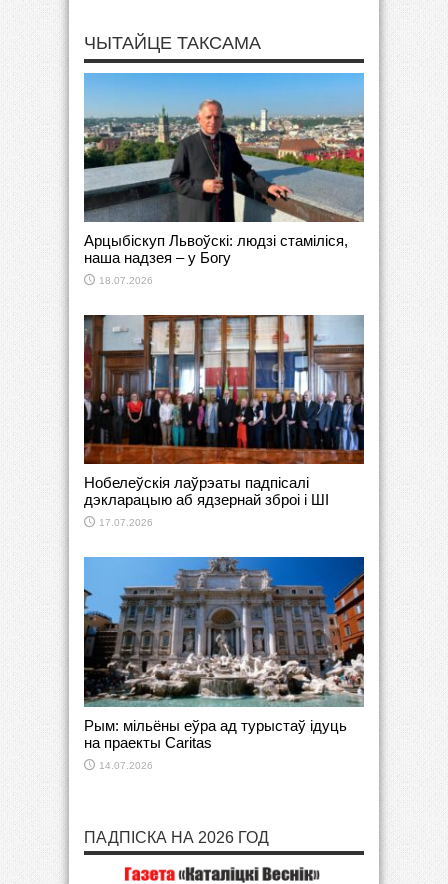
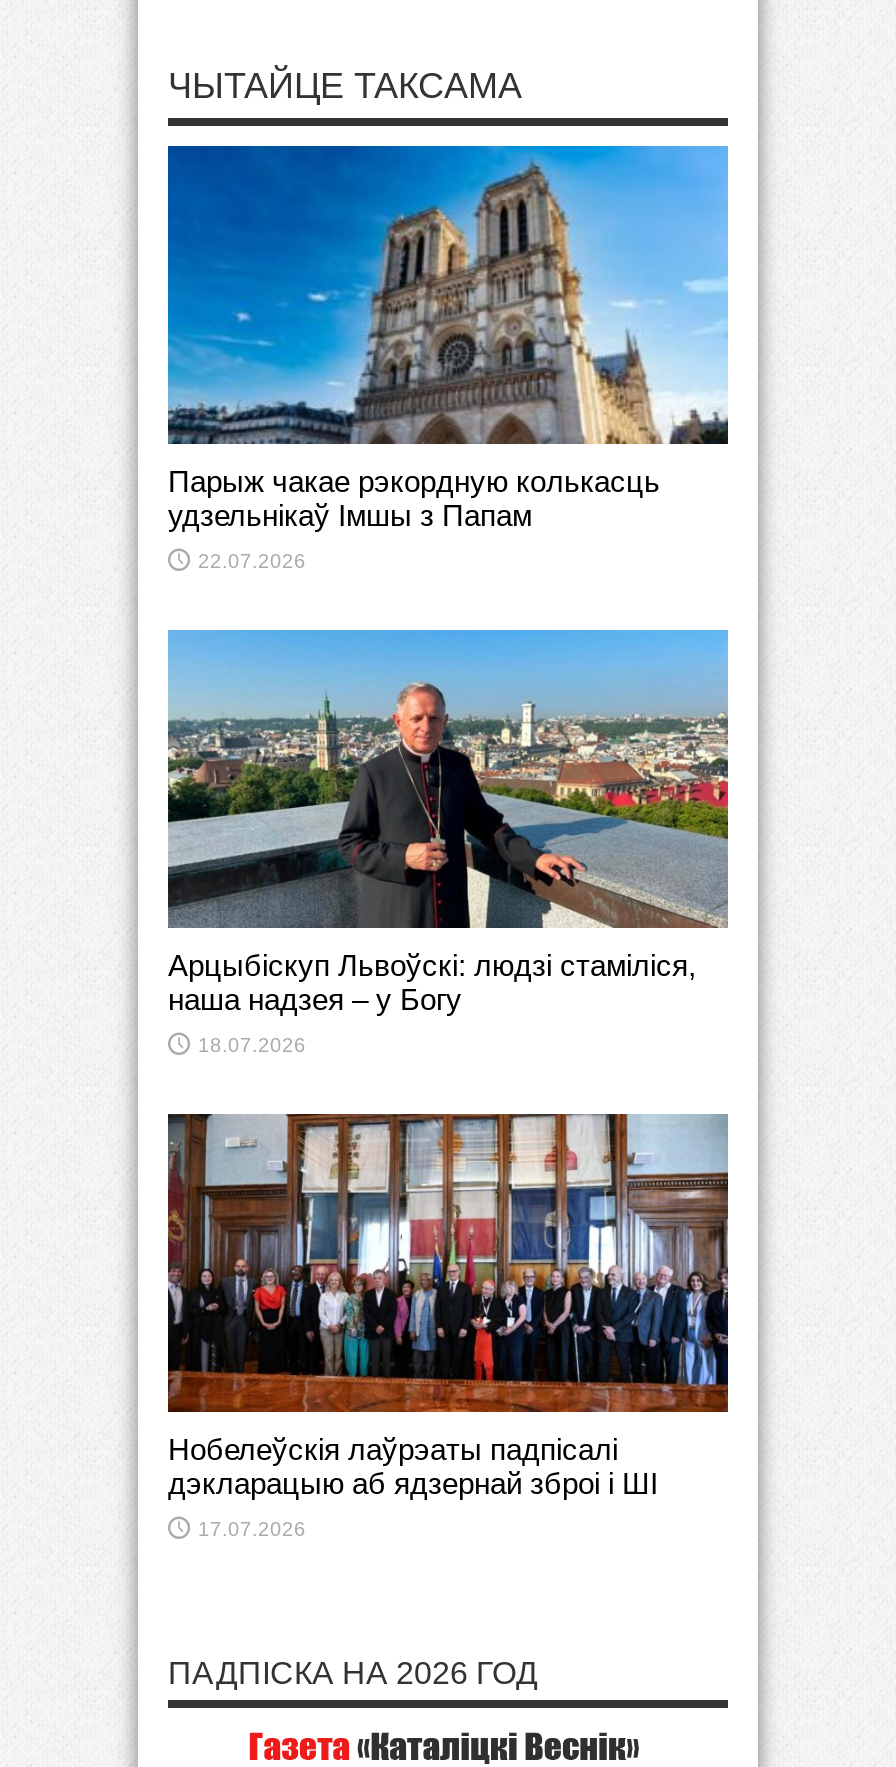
none -> [166,144,730,572] [image] | Парыж чакае рэкордную колькасць | удзельнікаў Імшы з Папам | 22.07.2026
moved [82,84,366,528] -> [164,652,732,1540]: [image] | Арцыбіскуп Львоўскі: людзі стаміліся, | наша надзея – у Богу | 18.07.2026 | Нобелеўскія лаўрэаты падпісалі | дэкларацыю аб ядзернай зброі і ШІ | 17.07.2026
[83,556,365,771] [image] | Рым: мільёны еўра ад турыстаў ідуць | на праекты Caritas | 14.07.2026 -> none

